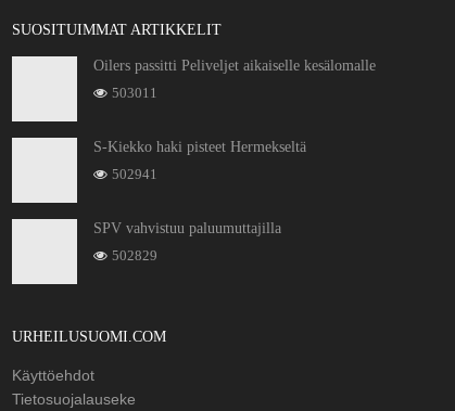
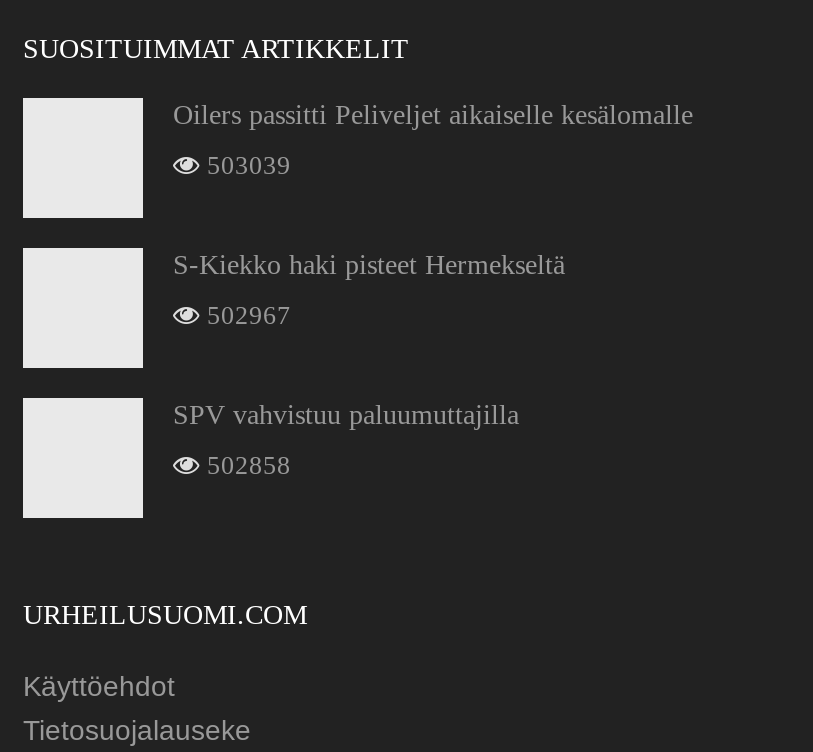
[112,84,157,101] 503011 -> [207,150,291,180] 503039
[112,166,157,182] 502941 -> [207,300,291,330] 502967
[112,247,157,263] 502829 -> [207,450,291,480] 502858

